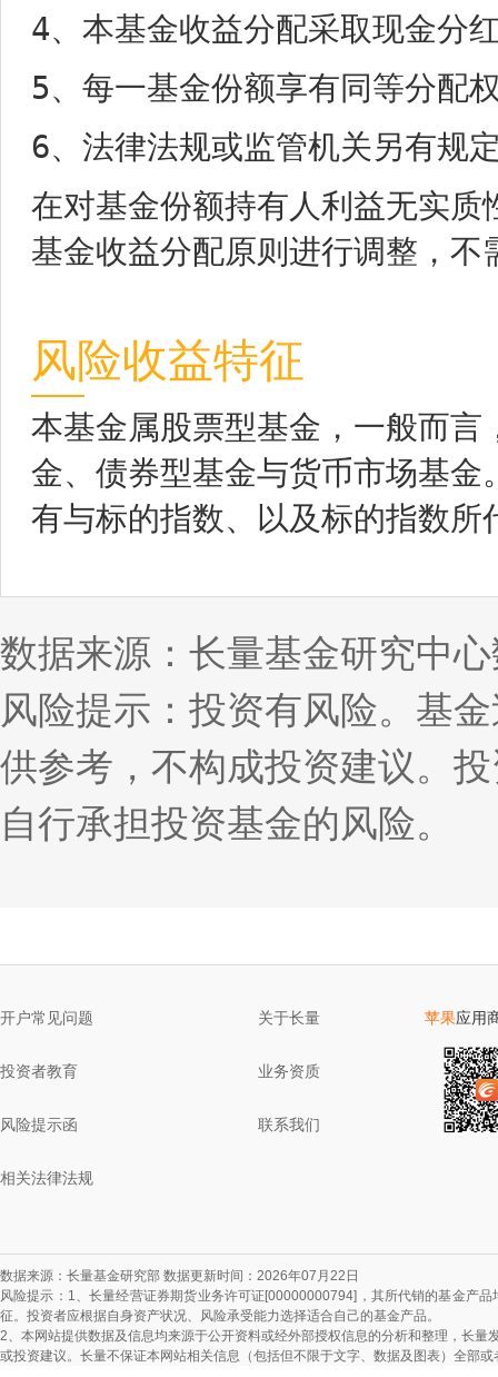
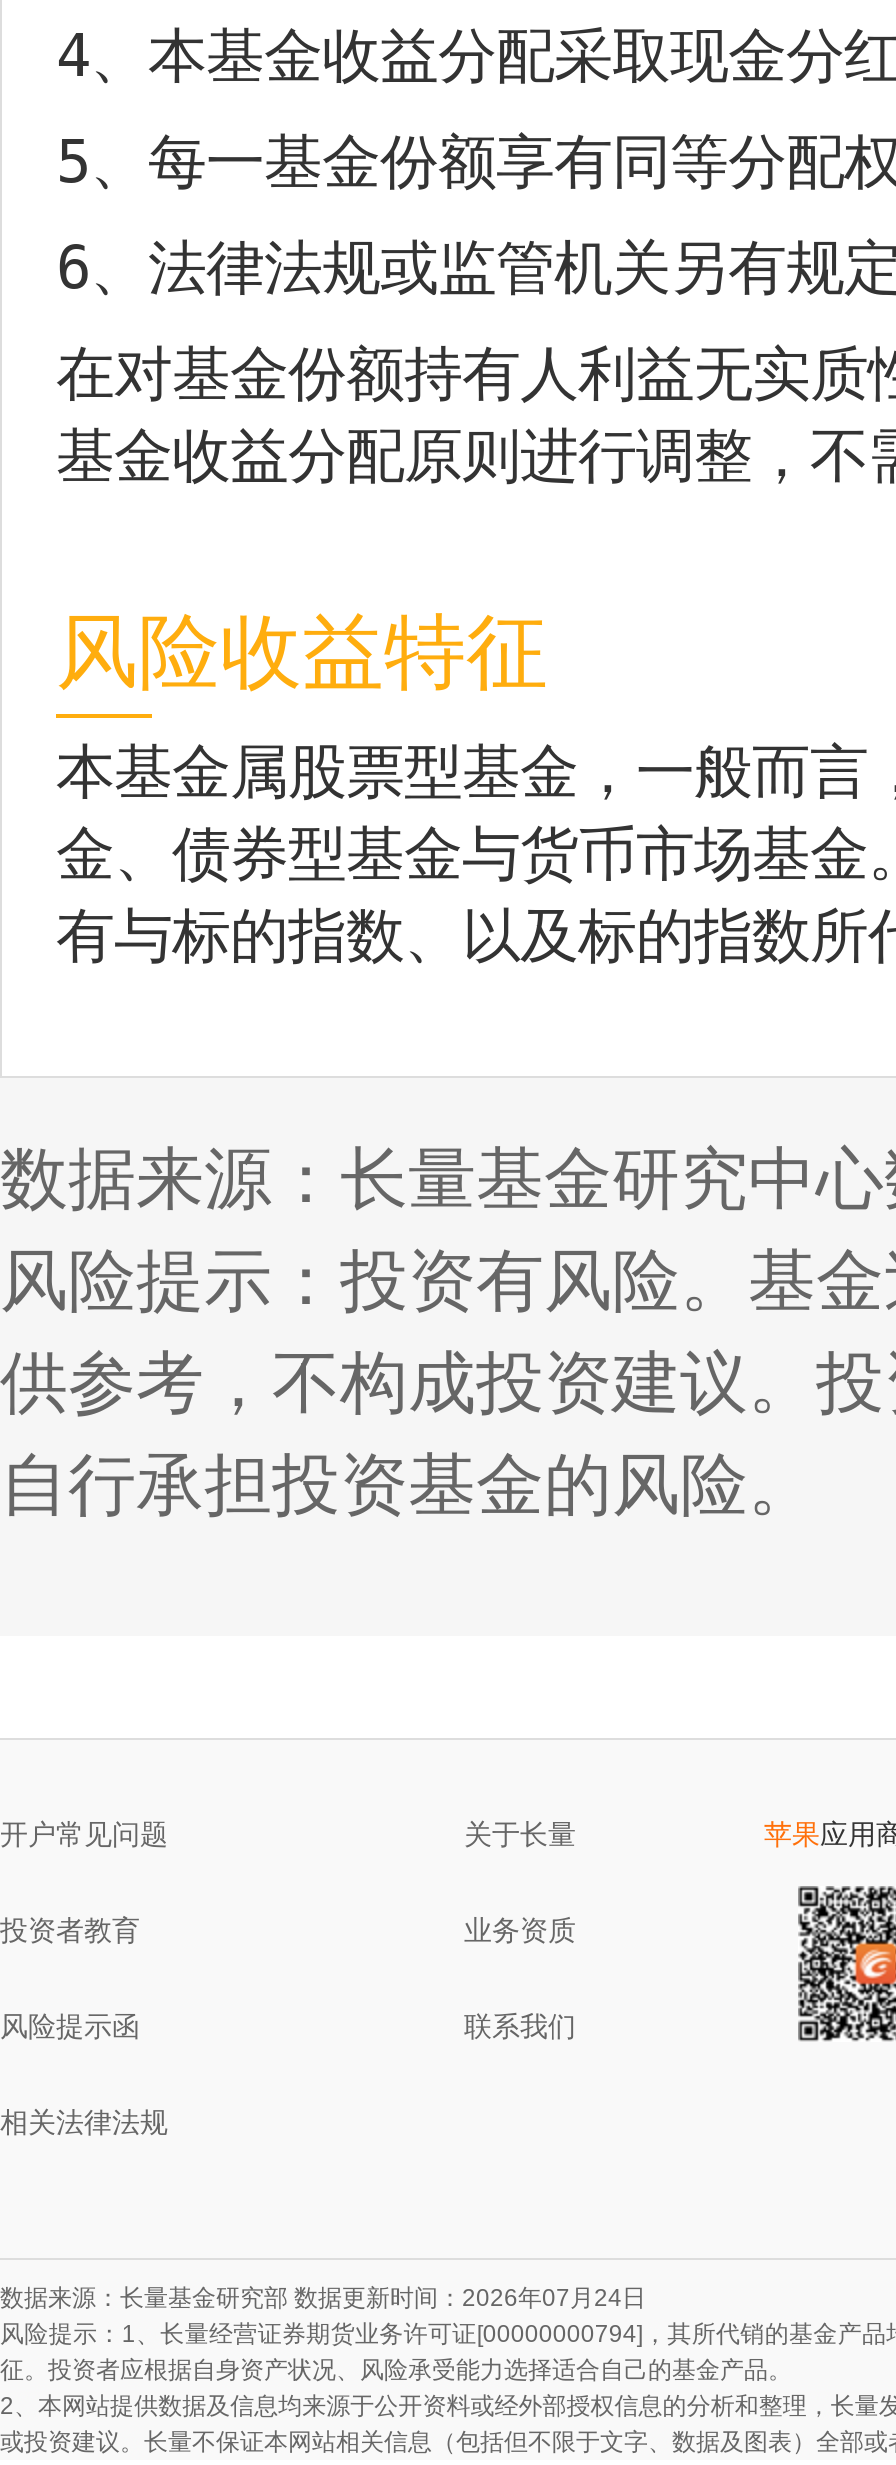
[0,1268,359,1284] 数据来源：长量基金研究部 数据更新时间：2026年07月22日 -> [0,2284,646,2312] 数据来源：长量基金研究部 数据更新时间：2026年07月24日

